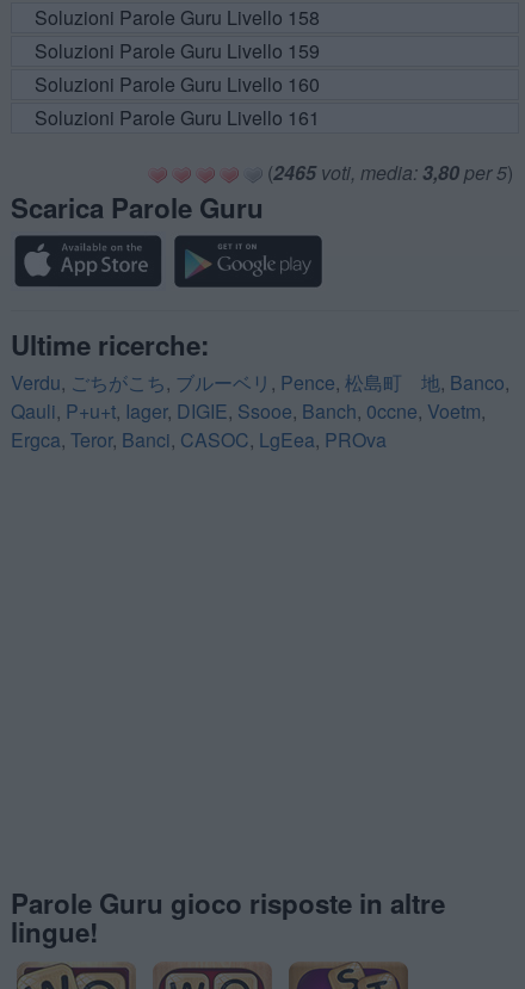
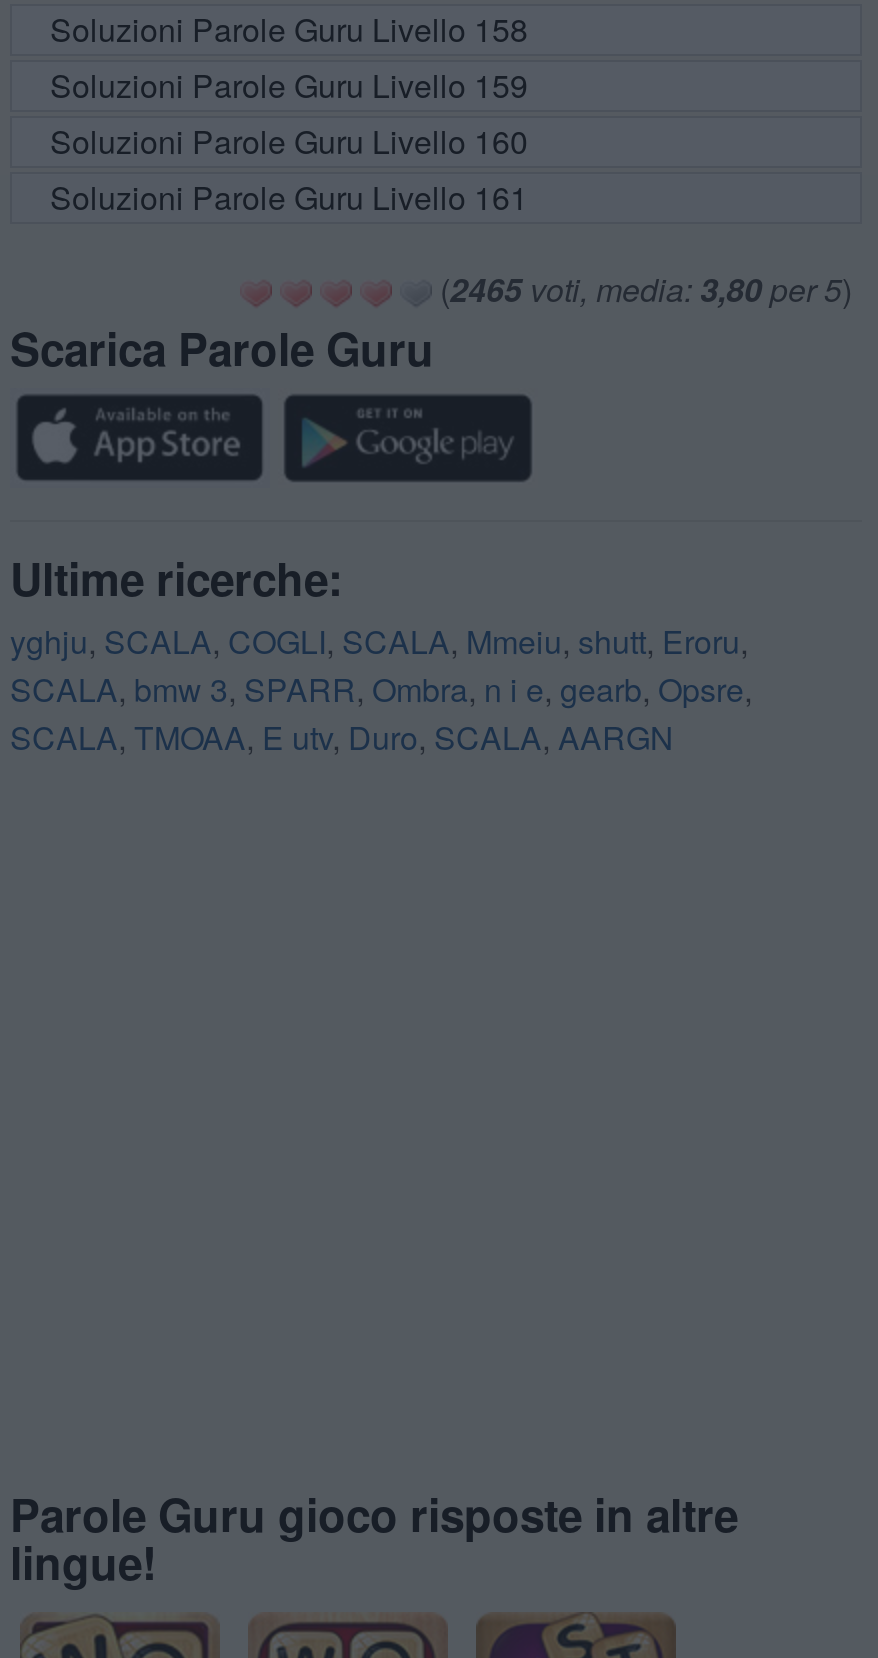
[11,369,509,453] Verdu,ごちがこち,ブルーベリ, Pence,松島町 地, Banco, | Qauli, P+u+t, Iager, DIGIE, Ssooe, Banch, 0ccne, Voetm, | Ergca, Teror, Banci, CASOC, LgEea, PROva -> [10,618,752,760] yghju, SCALA, COGLI, SCALA, Mmeiu, shutt, Eroru, | SCALA, bmw 3, SPARR, Ombra, n i e, gearb, Opsre, | SCALA, TMOAA, E utv, Duro, SCALA, AARGN

